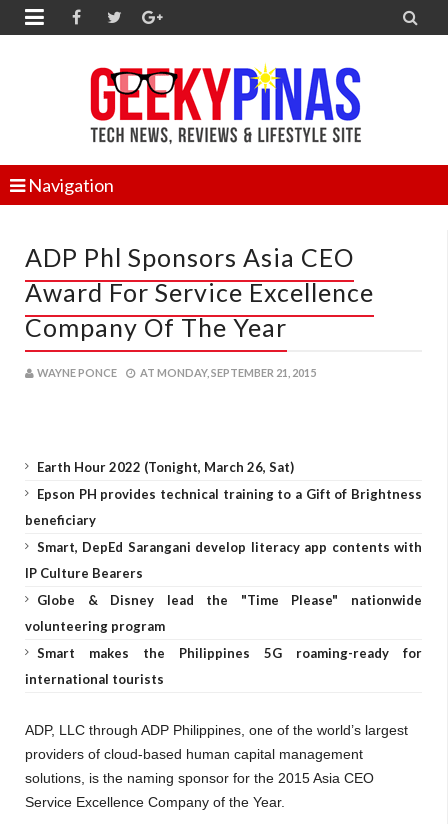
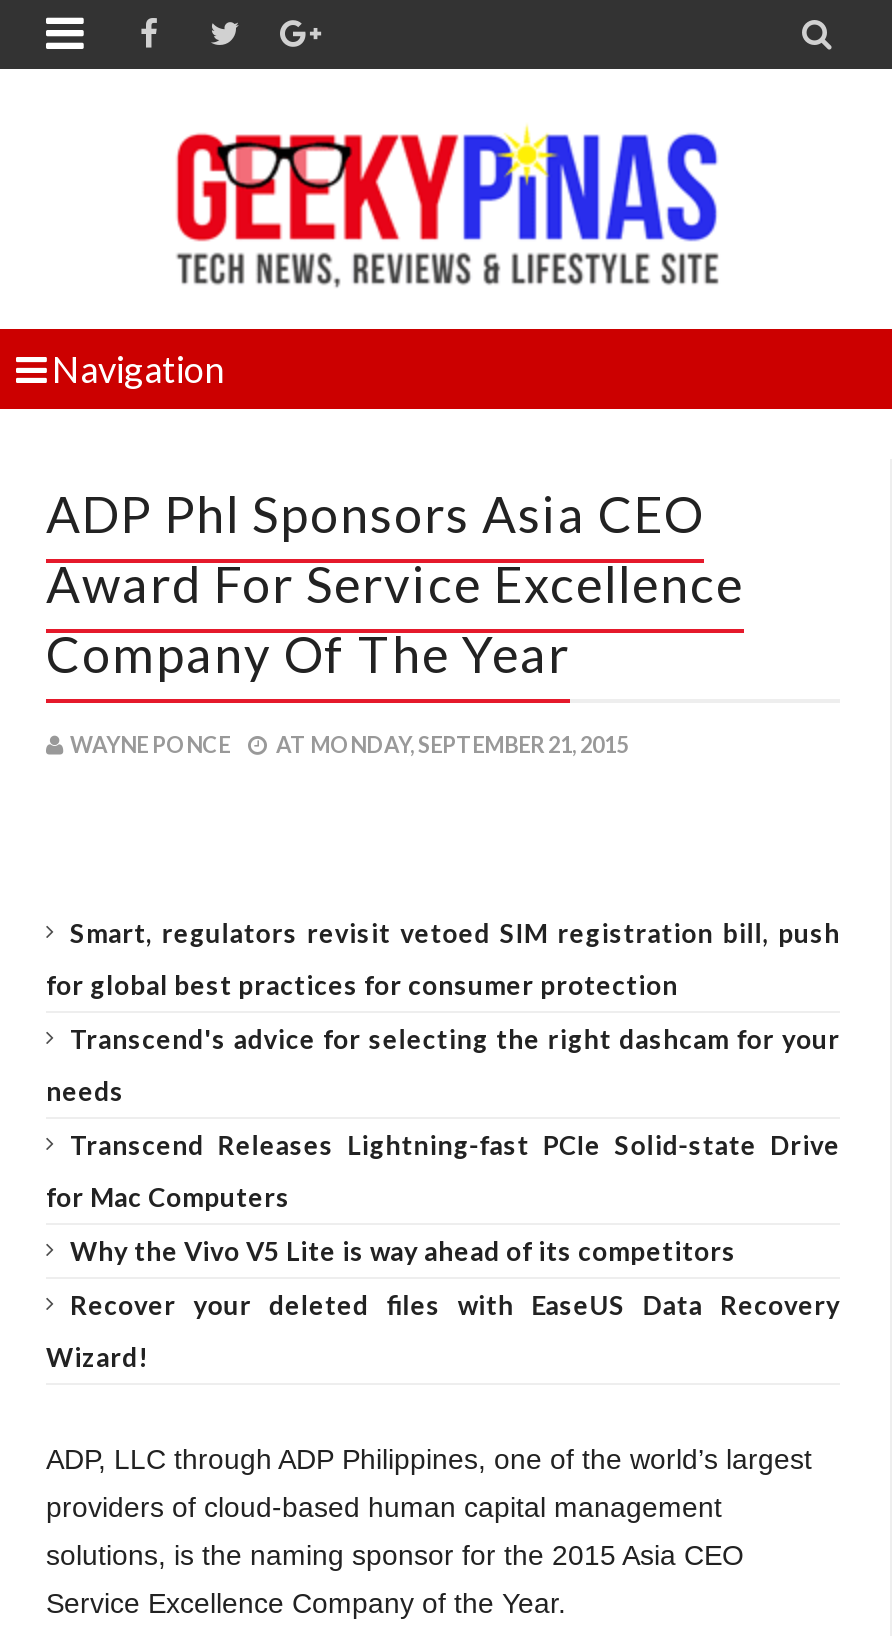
[37,459,294,475] Earth Hour 2022 (Tonight, March 26, Sat) -> [70,917,840,949] Smart, regulators revisit vetoed SIM registration bill, push
[37,486,422,502] Epson PH provides technical training to a Gift of Brightness -> [46,969,678,1001] for global best practices for consumer protection
[25,512,96,528] beneficiary -> [70,1023,840,1055] Transcend's advice for selecting the right dashcam for your
[37,539,422,555] Smart, DepEd Sarangani develop literacy app contents with -> [46,1075,124,1107] needs
[25,565,143,581] IP Culture Bearers -> [70,1129,840,1161] Transcend Releases Lightning-fast PCIe Solid-state Drive
[37,592,422,608] Globe & Disney lead the "Time Please" nationwide -> [46,1181,290,1213] for Mac Computers
[25,618,165,634] volunteering program -> [70,1235,736,1267] Why the Vivo V5 Lite is way ahead of its competitors
[37,645,422,661] Smart makes the Philippines 5G roaming-ready for -> [70,1289,840,1321] Recover your deleted files with EaseUS Data Recovery
[25,671,164,687] international tourists -> [46,1341,148,1373] Wizard!

